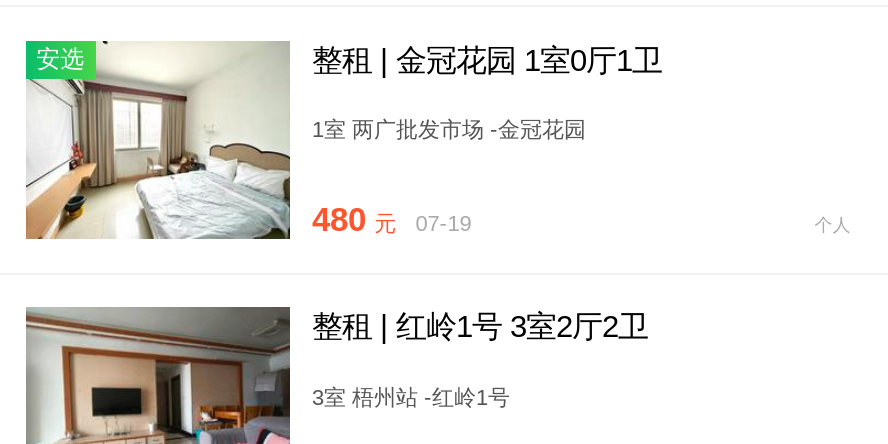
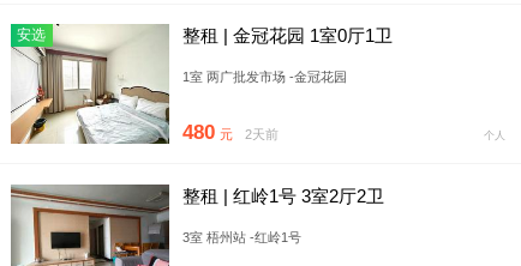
[312,201,472,239] 480 元 07-19 -> [182,121,278,143] 480 元 2天前

